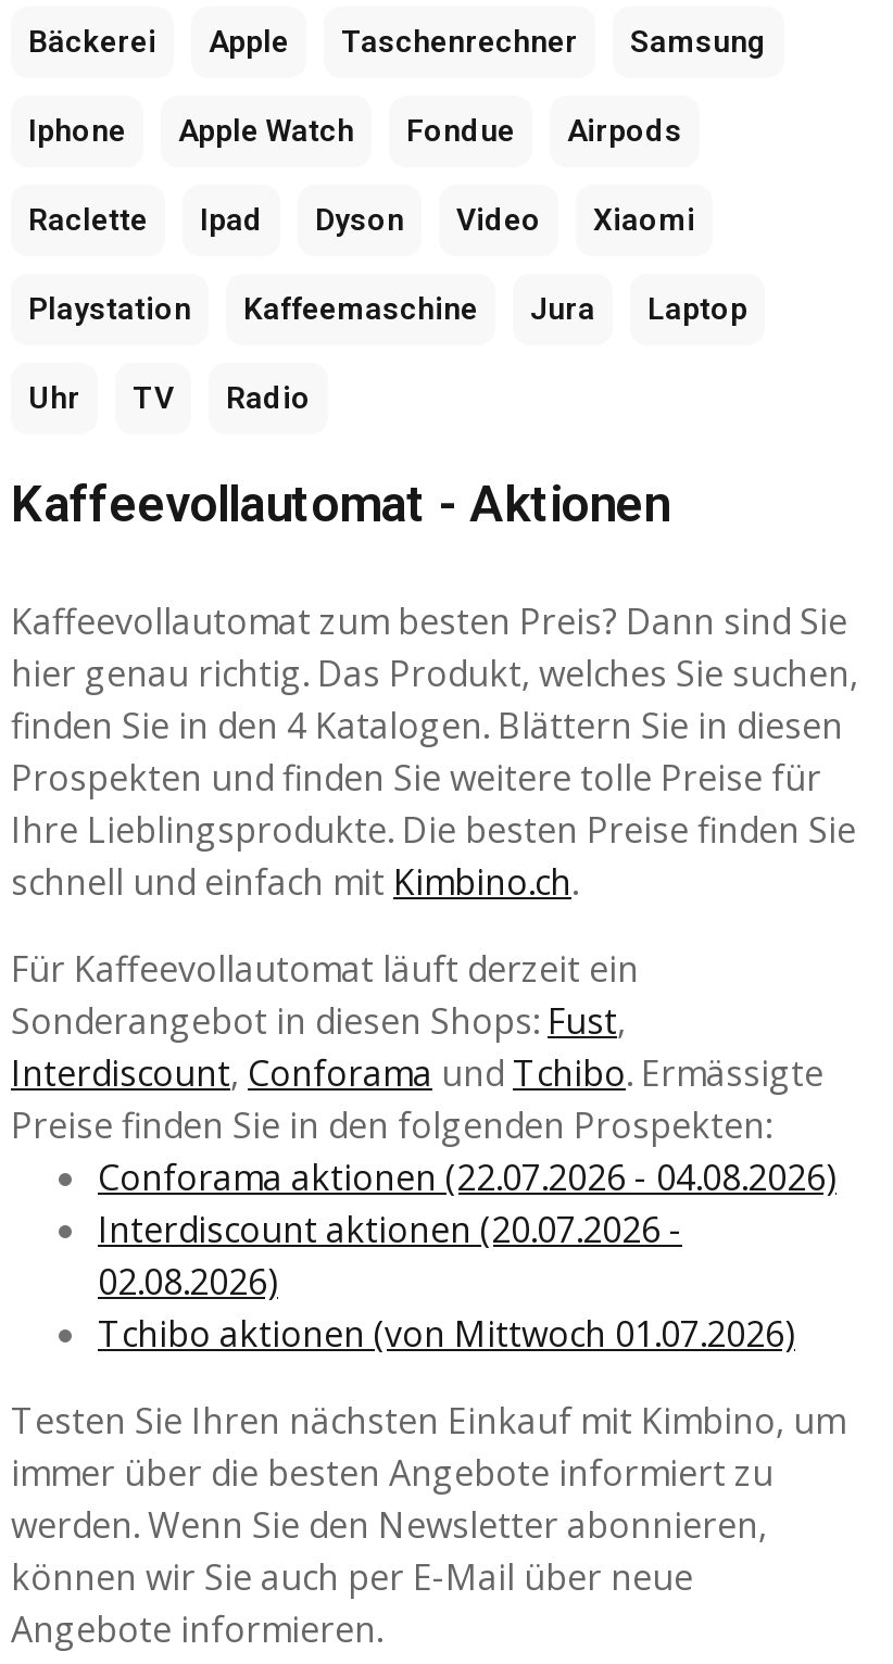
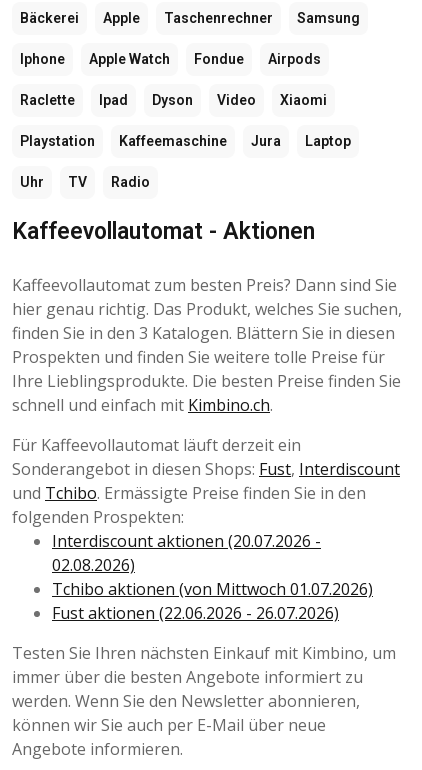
[11,702,843,750] finden Sie in den 4 Katalogen. Blättern Sie in diesen -> [12,322,395,344] finden Sie in den 3 Katalogen. Blättern Sie in diesen
[11,997,837,1202] Sonderangebot in diesen Shops: Fust, | Interdiscount, Conforama und Tchibo. Ermässigte | Preise finden Sie in den folgenden Prospekten: | Conforama aktionen (22.07.2026 - 04.08.2026) -> [12,458,400,528] Sonderangebot in diesen Shops: Fust, Interdiscount | und Tchibo. Ermässigte Preise finden Sie in den | folgenden Prospekten:
moved [98,1206,795,1358] -> [52,530,373,600]: Interdiscount aktionen (20.07.2026 - | 02.08.2026) | Tchibo aktionen (von Mittwoch 01.07.2026)
none -> [52,602,339,624] Fust aktionen (22.06.2026 - 26.07.2026)

